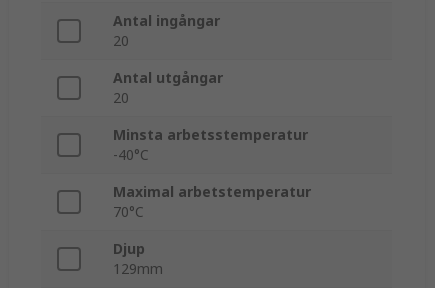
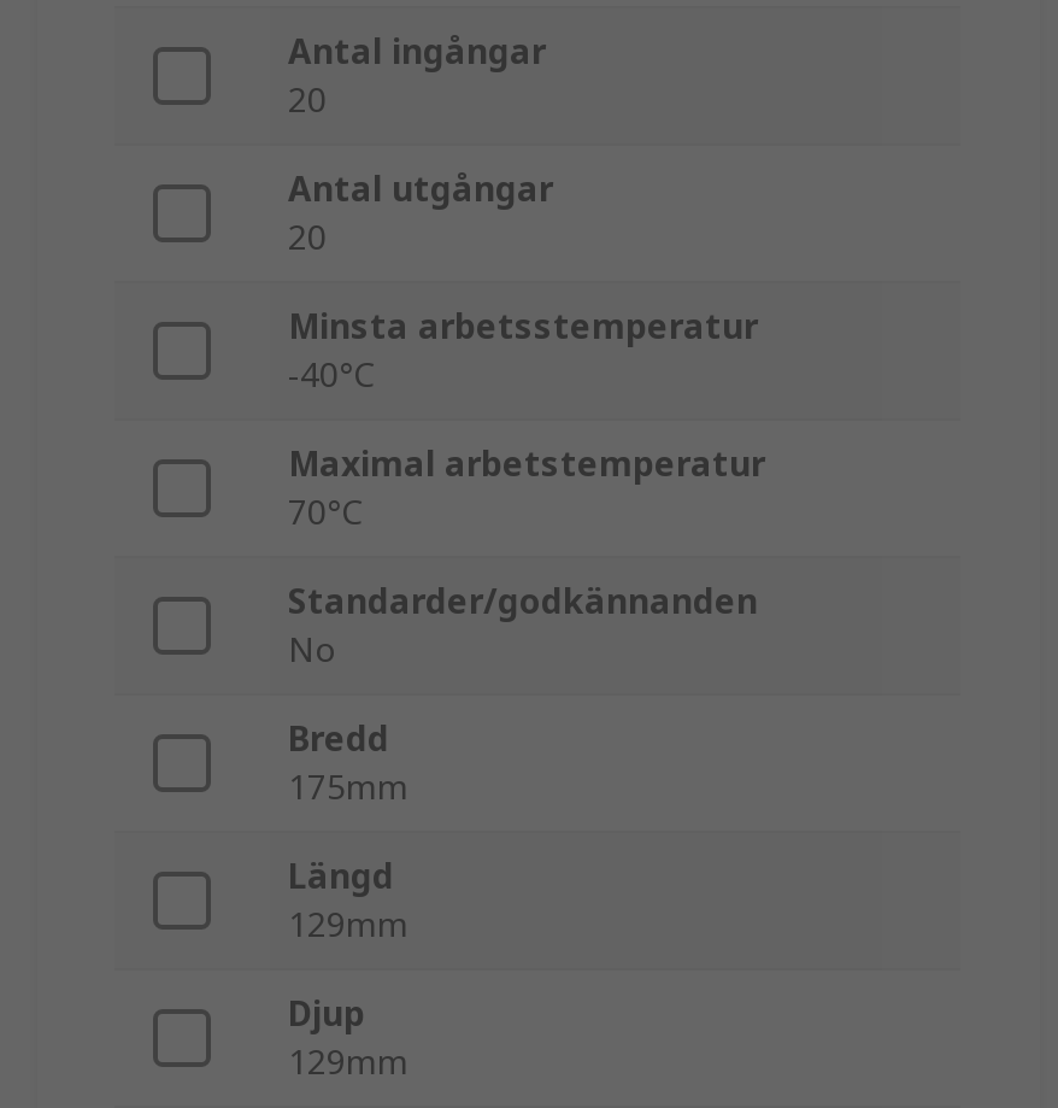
none -> [288,579,758,948] Standarder/godkännanden | No | Bredd | 175mm | Längd | 129mm

